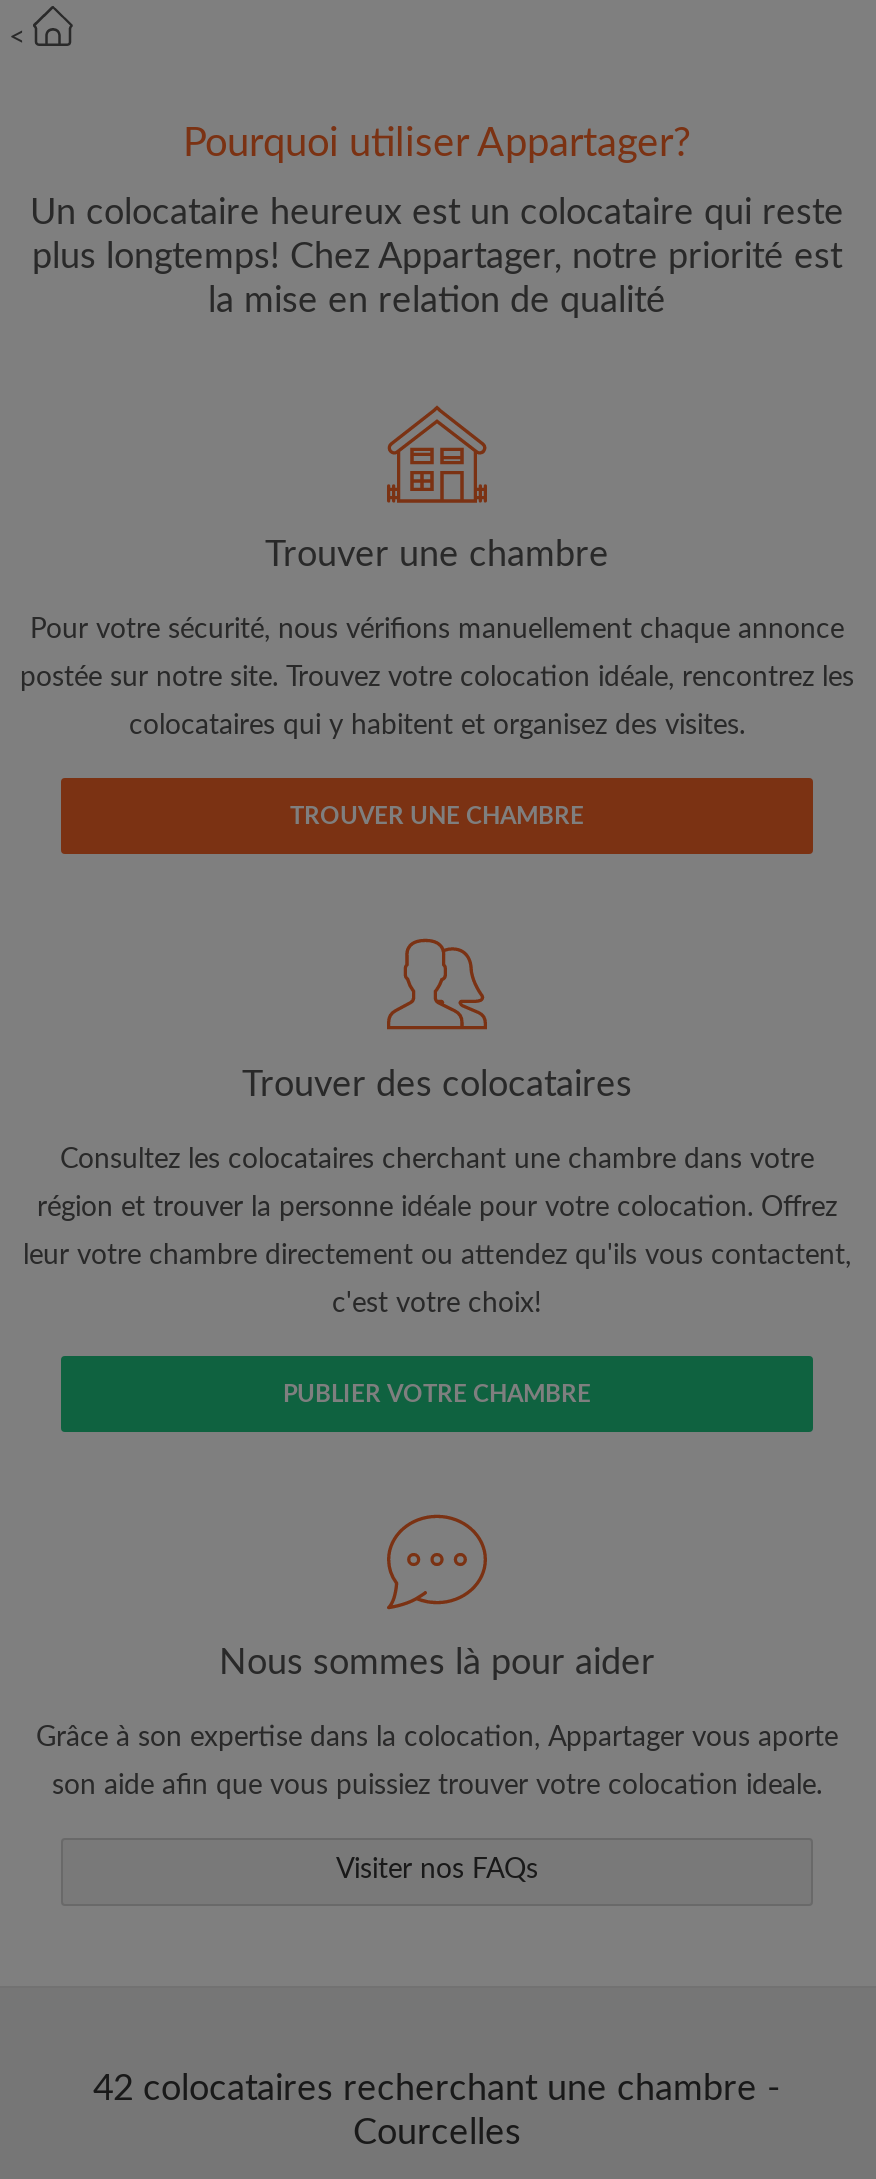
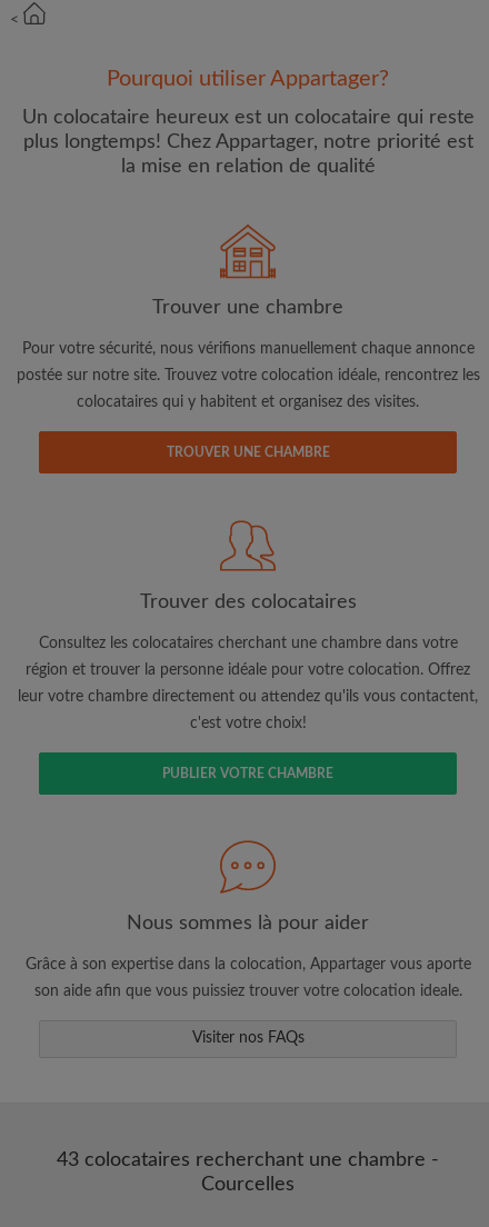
[93,2072,781,2108] 42 colocataires recherchant une chambre - -> [57,1150,439,1170] 43 colocataires recherchant une chambre -

